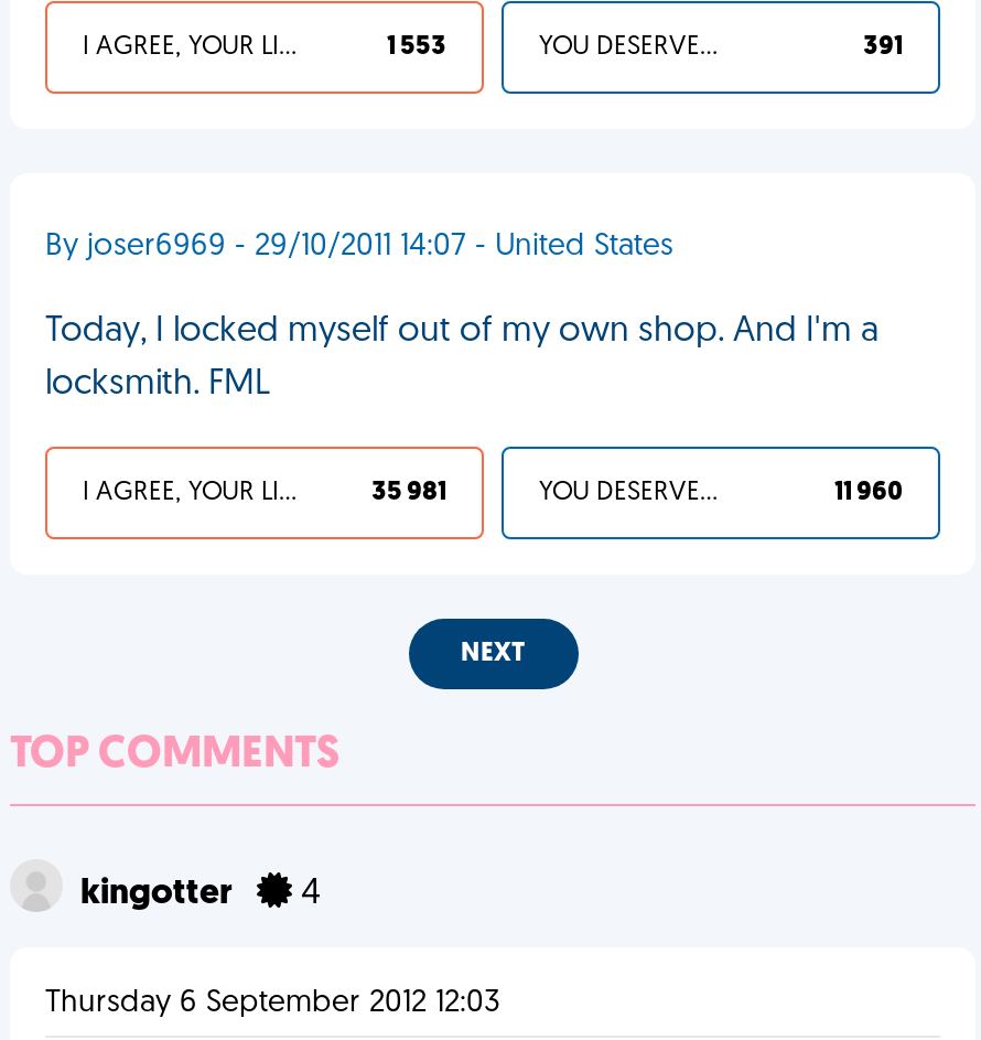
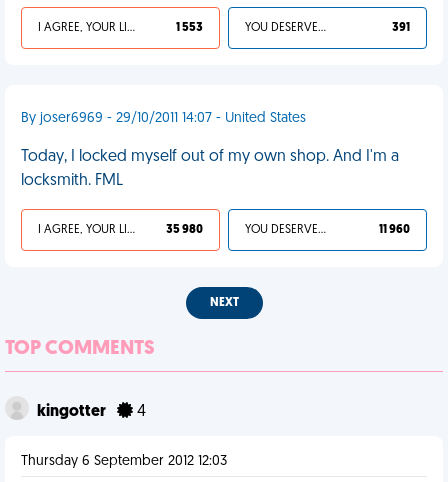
[371,480,446,506] 35 981 -> [166,224,203,236] 35 980

